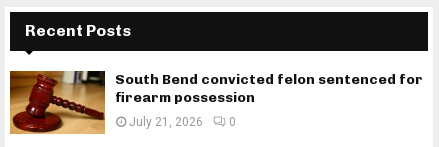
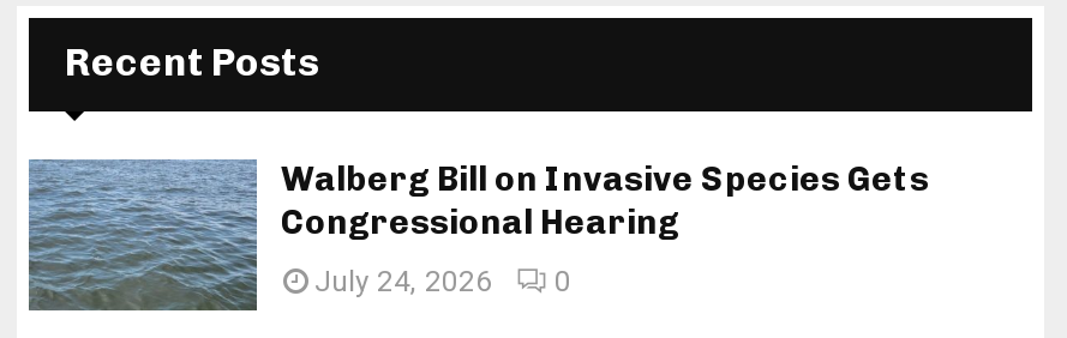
[9,70,423,135] [image] | South Bend convicted felon sentenced for | firearm possession -> [26,157,929,313] [image] | Walberg Bill on Invasive Species Gets | Congressional Hearing
[129,115,236,129] July 21, 2026 0 -> [314,265,571,298] July 24, 2026 0

